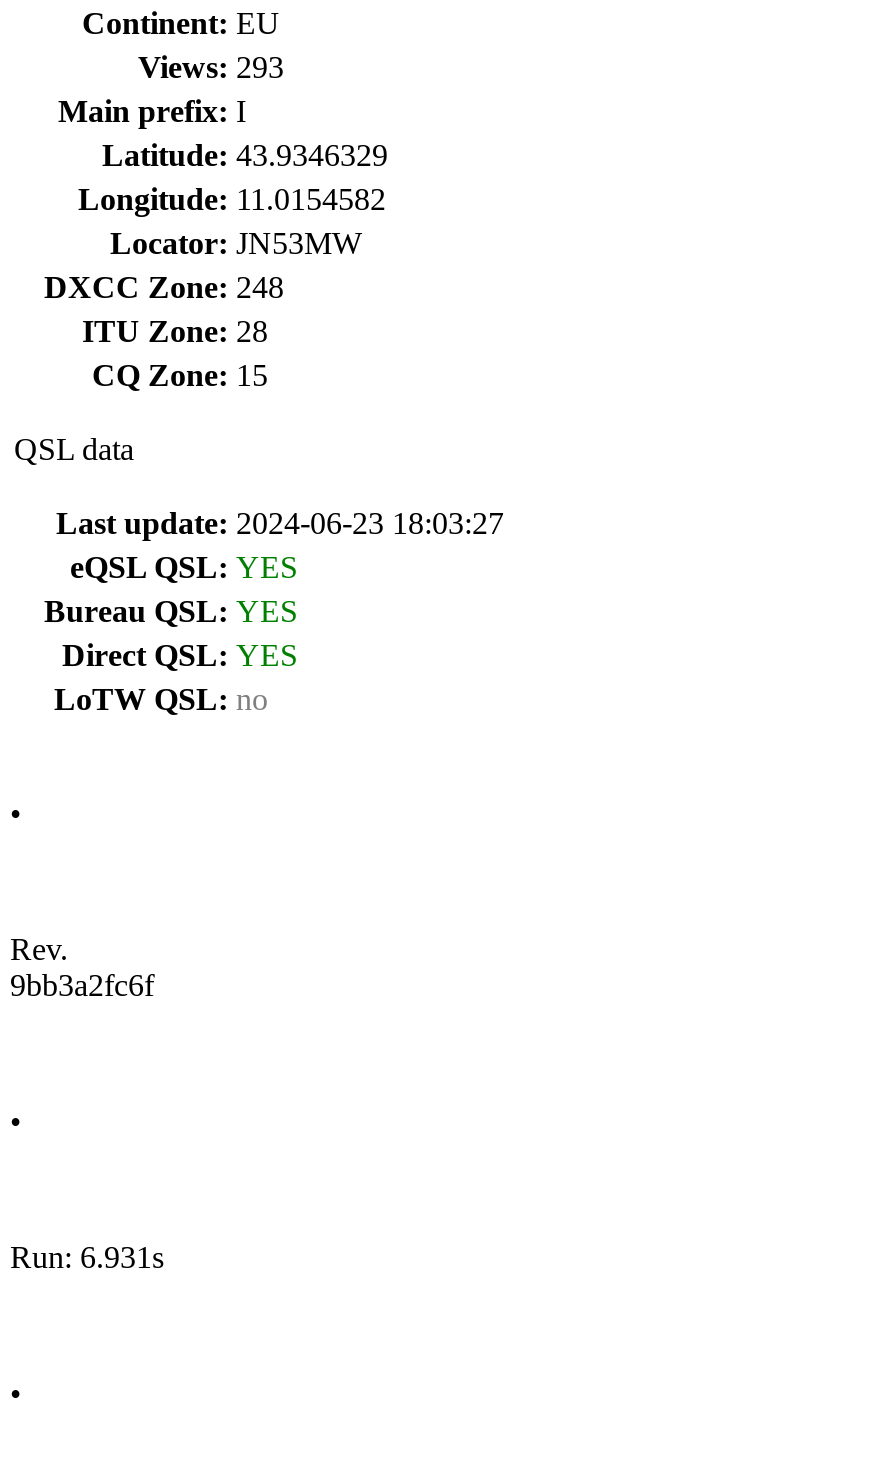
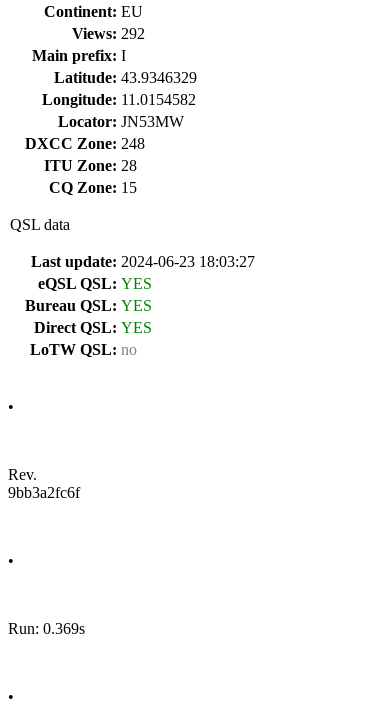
[138,50,284,84] Views: 293 -> [72,25,145,42] Views: 292
[10,1240,164,1274] Run: 6.931s -> [8,620,85,637] Run: 0.369s

